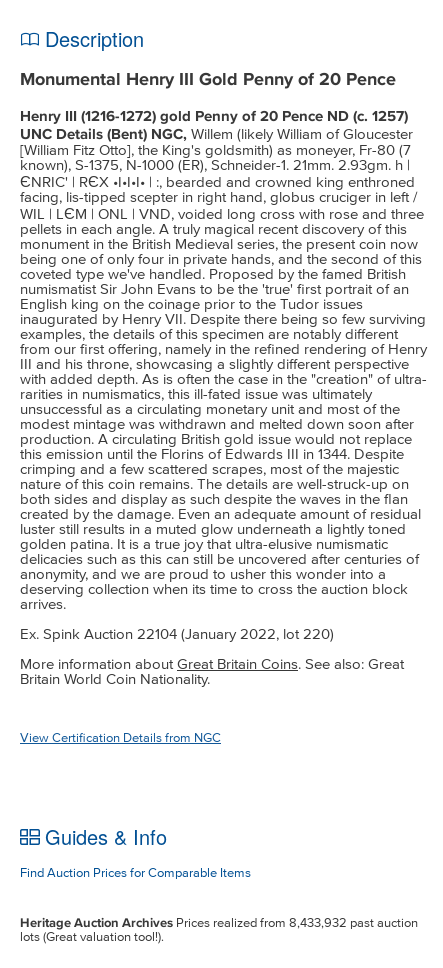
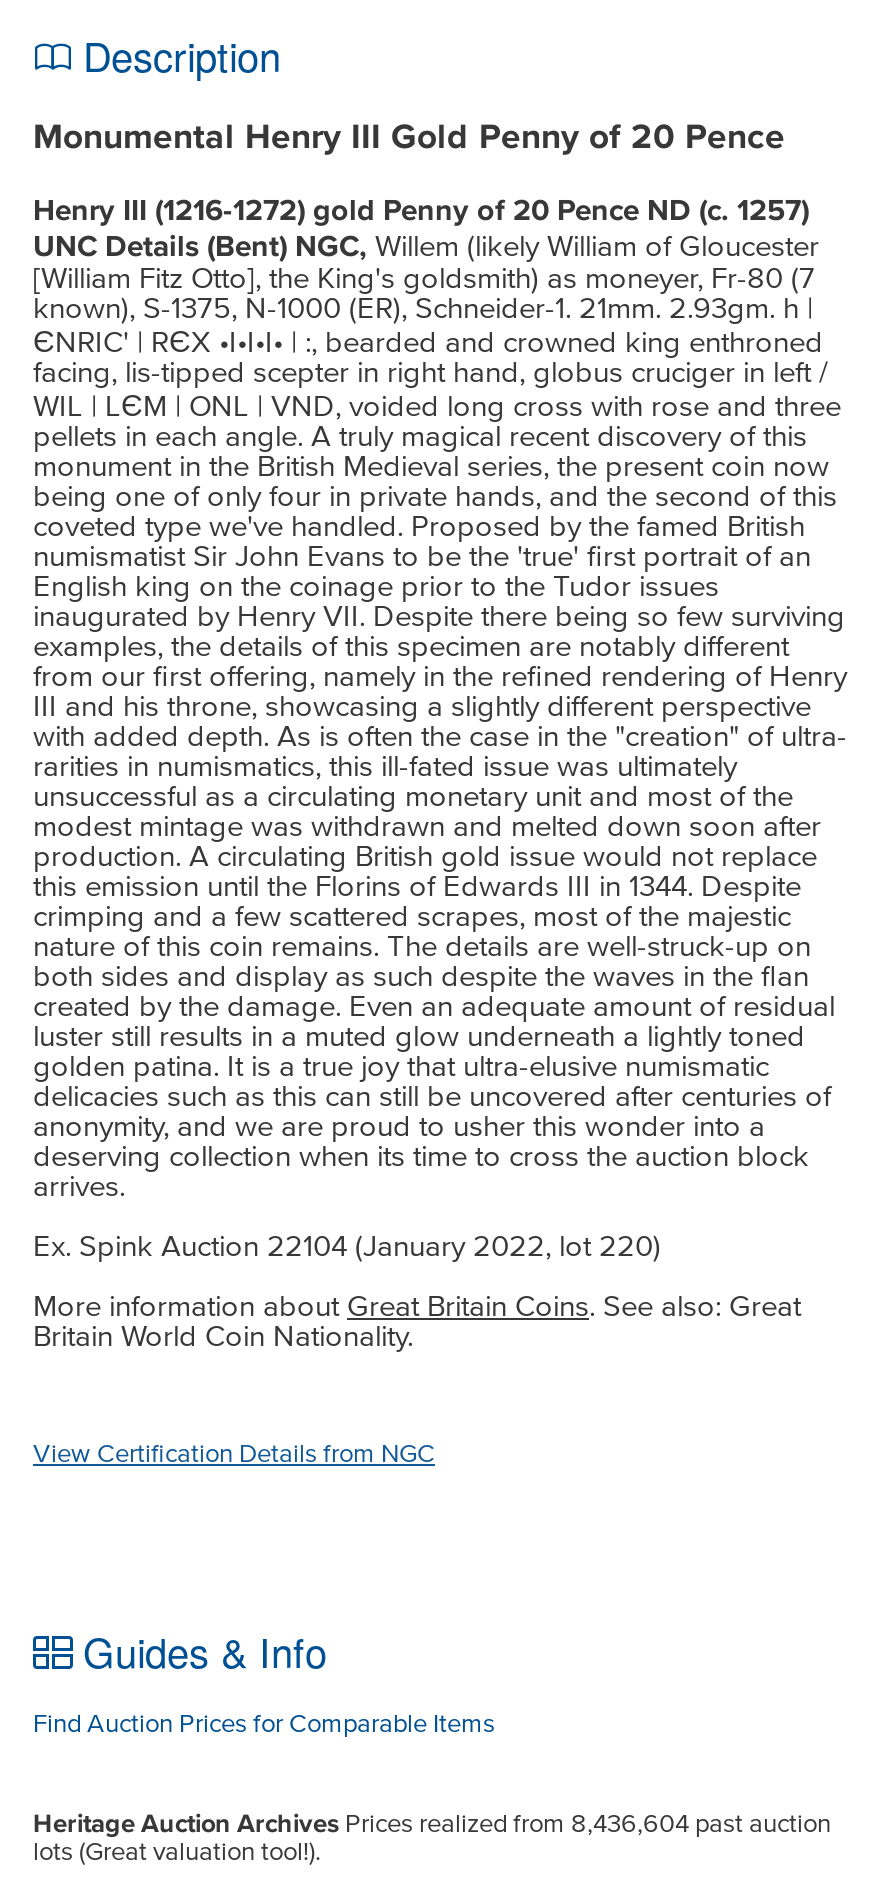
[20,915,418,931] Heritage Auction Archives Prices realized from 8,433,932 past auction -> [33,1809,831,1841] Heritage Auction Archives Prices realized from 8,436,604 past auction

